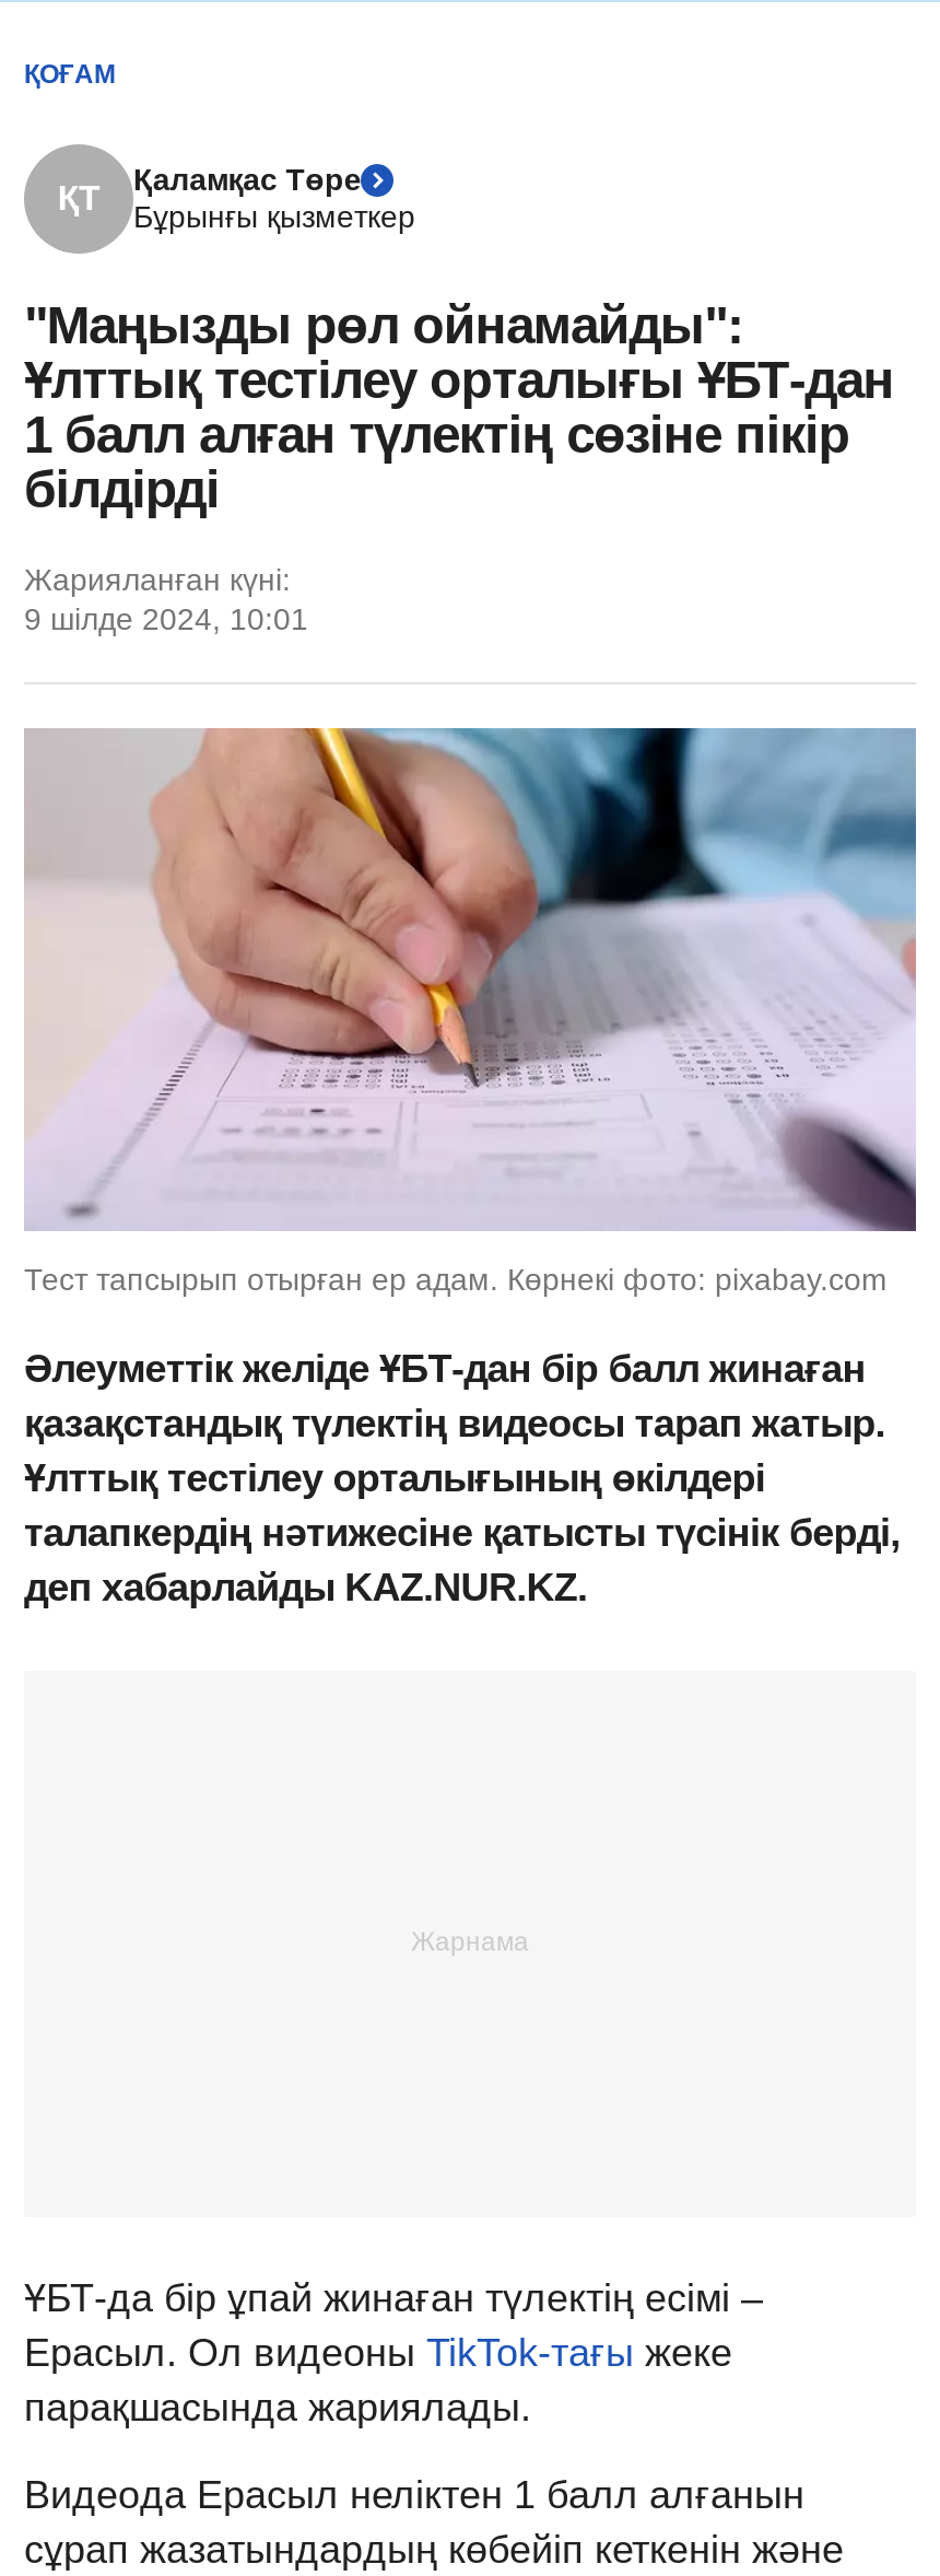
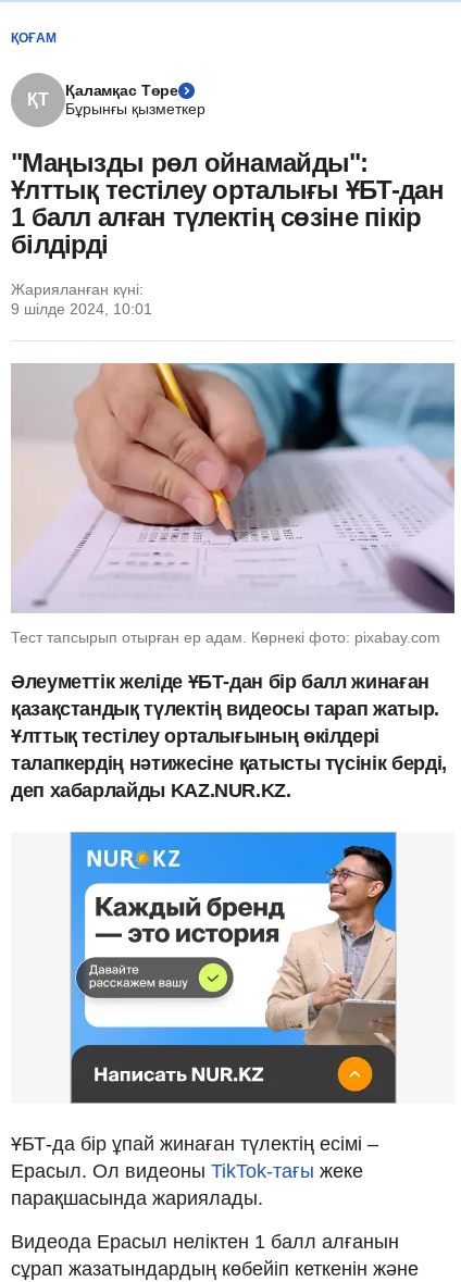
none -> [70,831,397,1104] [image]

